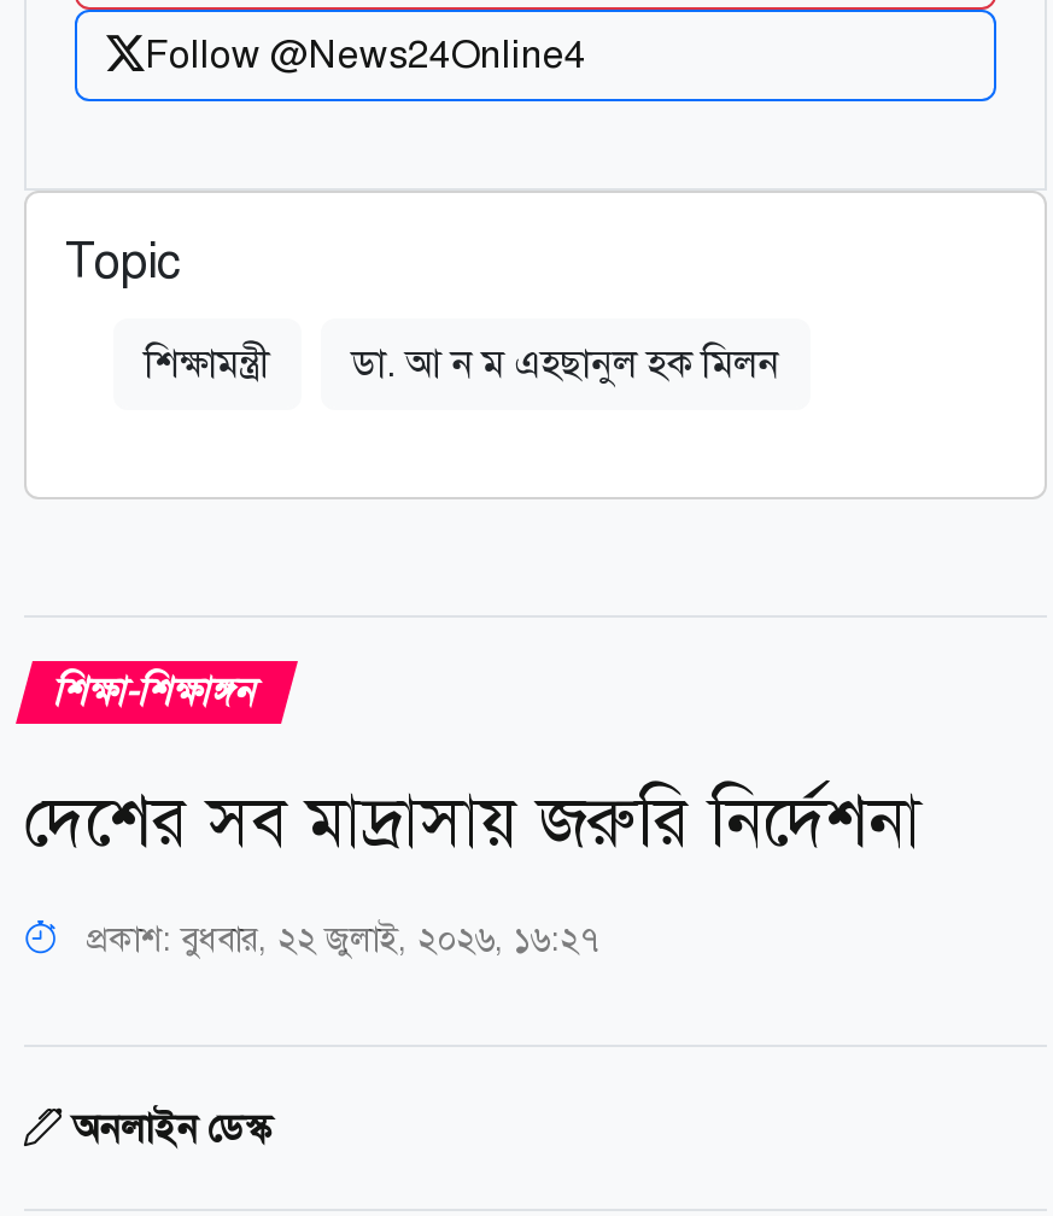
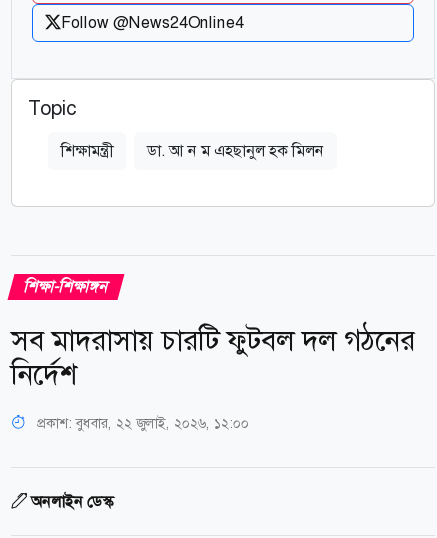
[24,776,922,865] দেশের সব মাদ্রাসায় জরুরি নির্দেশনা -> [11,321,415,392] সব মাদরাসায় চারটি ফুটবল দল গঠনের | নির্দেশ
[77,916,598,959] প্রকাশ: বুধবার, ২২ জুলাই, ২০২৬, ১৬:২৭ -> [33,413,249,431] প্রকাশ: বুধবার, ২২ জুলাই, ২০২৬, ১২:০০

